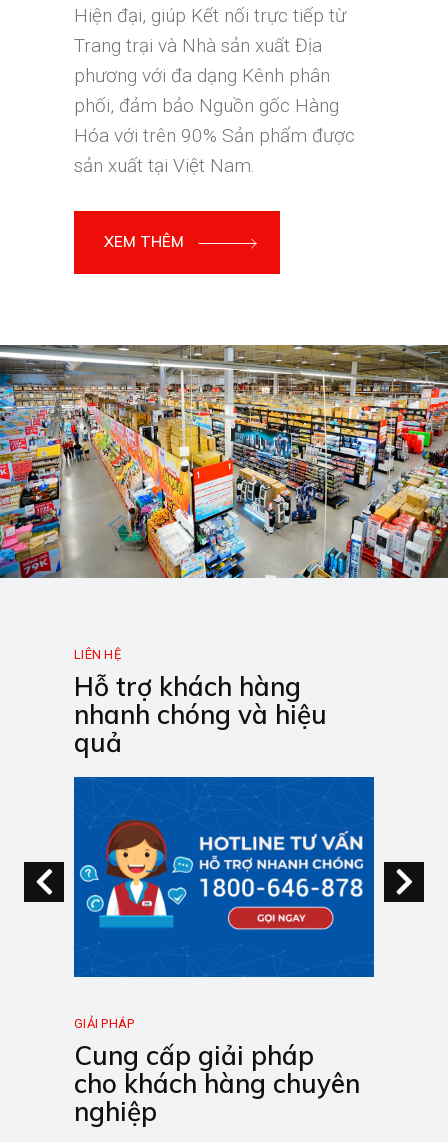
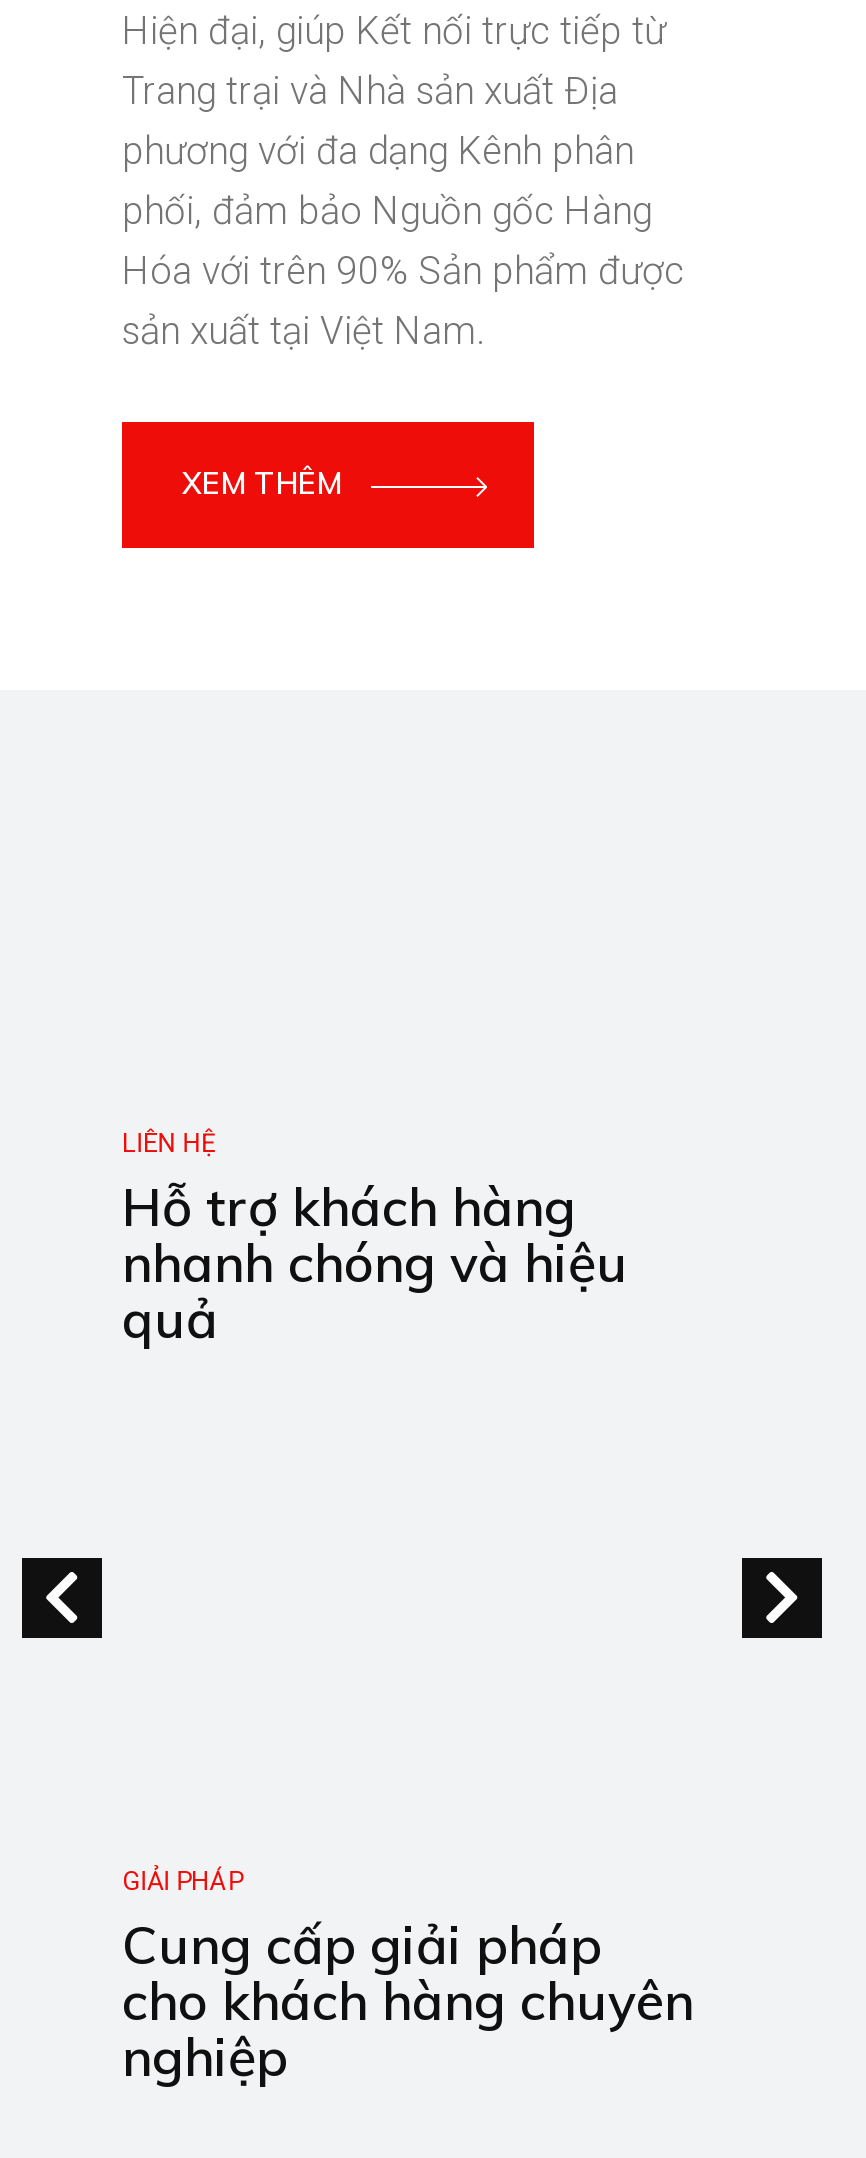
[3,344,445,579] [image] -> none
[73,776,375,978] [image] -> none

